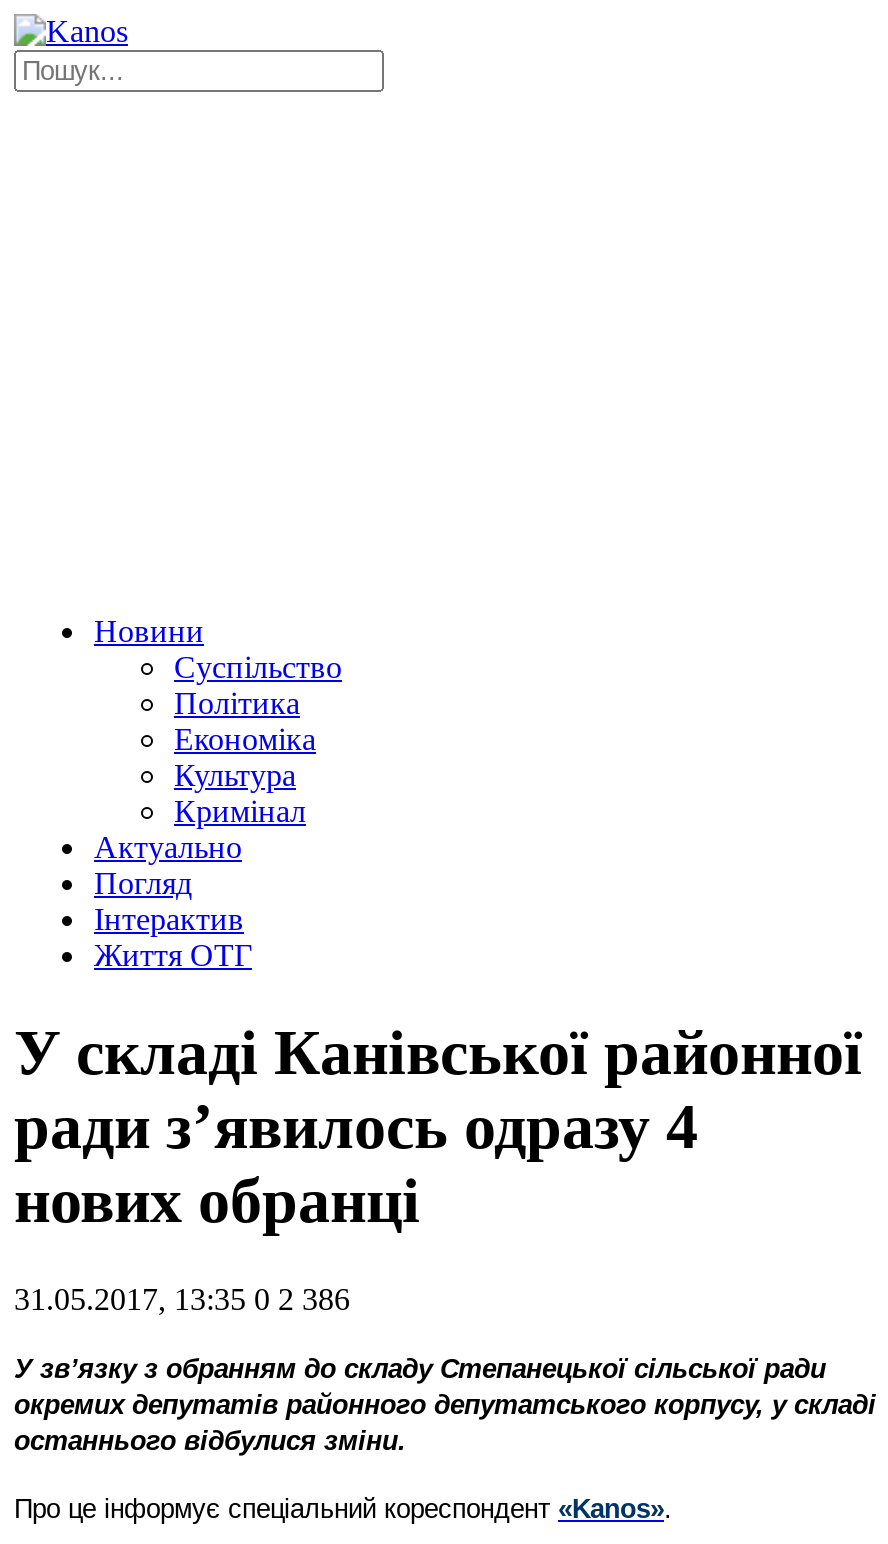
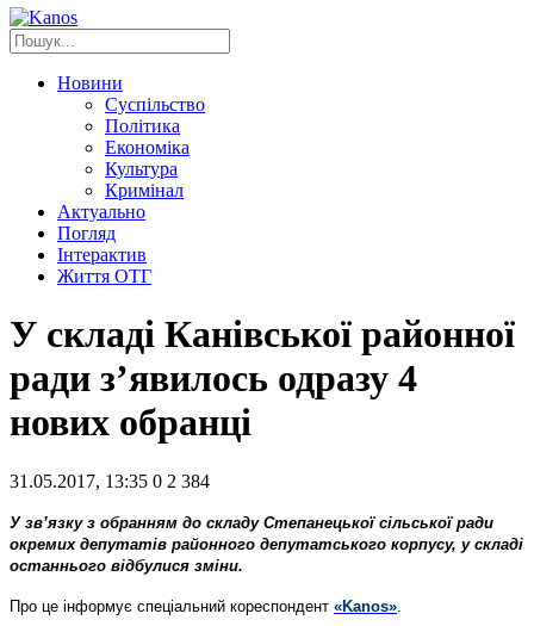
[14,1282,350,1316] 31.05.2017, 13:35 0 2 386 -> [10,471,210,491] 31.05.2017, 13:35 0 2 384

